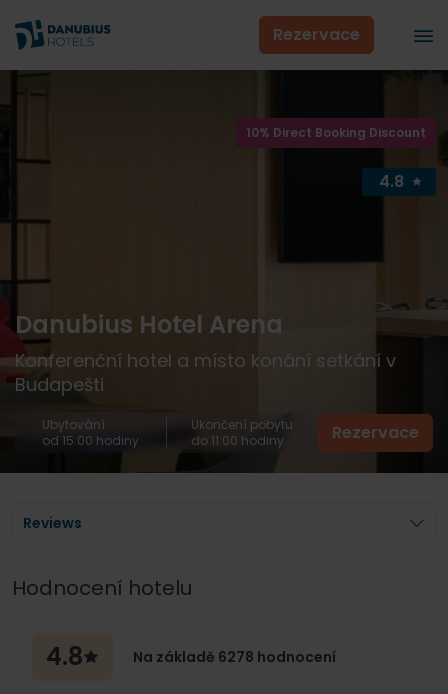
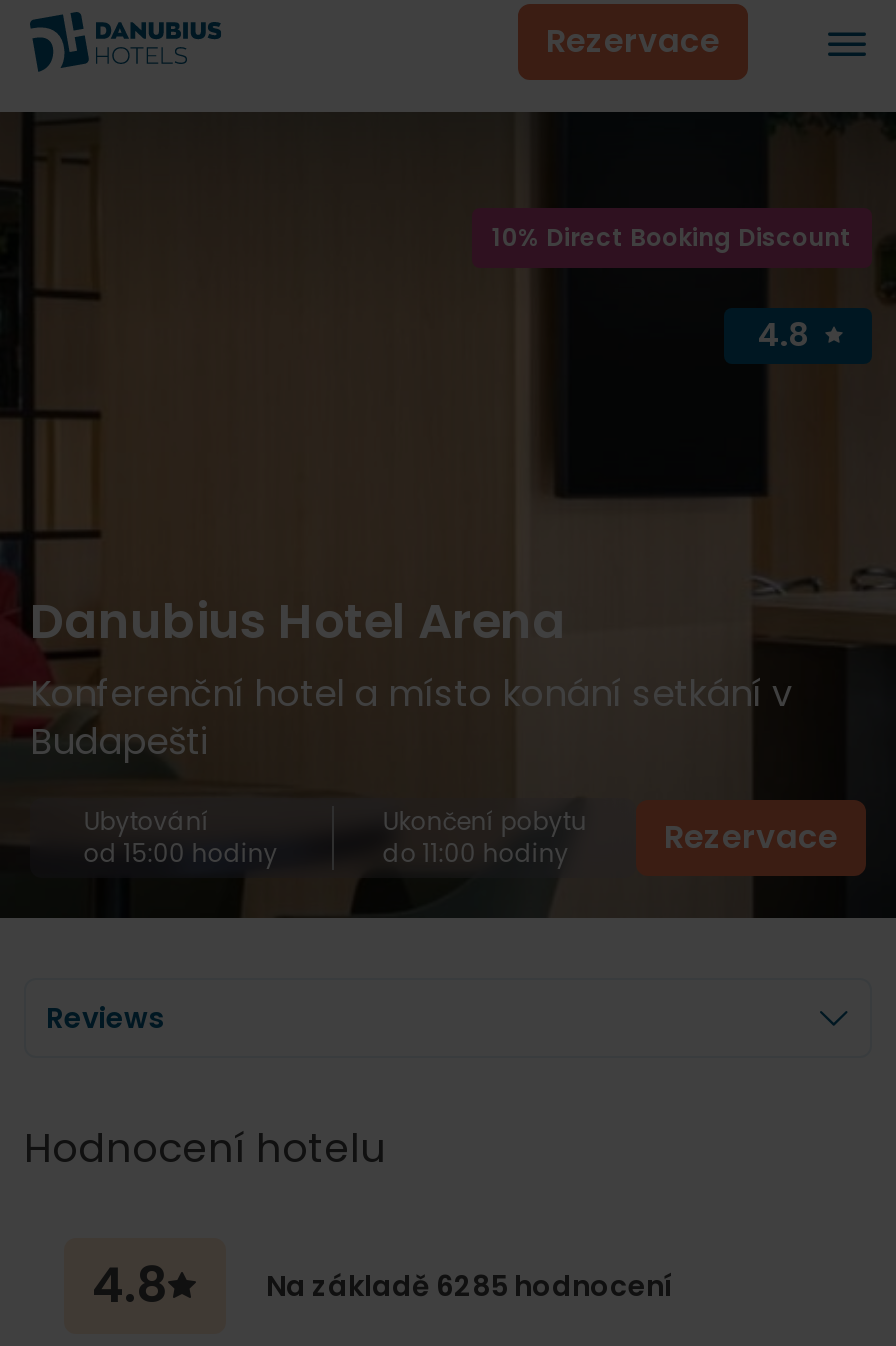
[133,646,336,666] Na základě 6278 hodnocení -> [266,1265,672,1305] Na základě 6285 hodnocení

